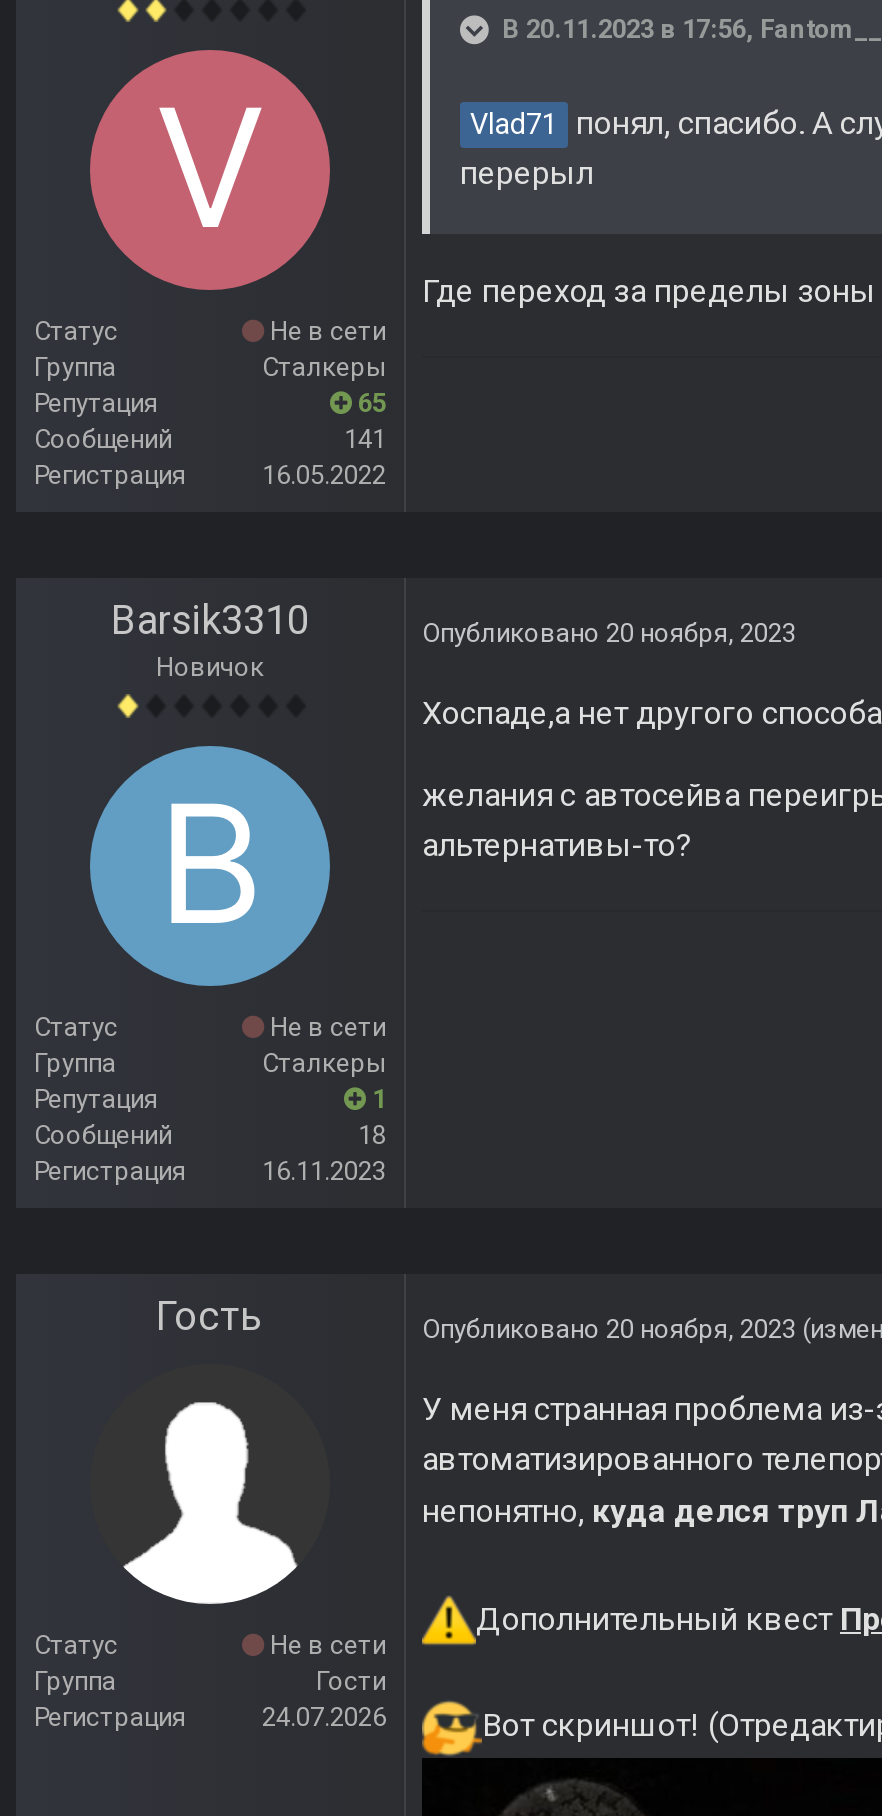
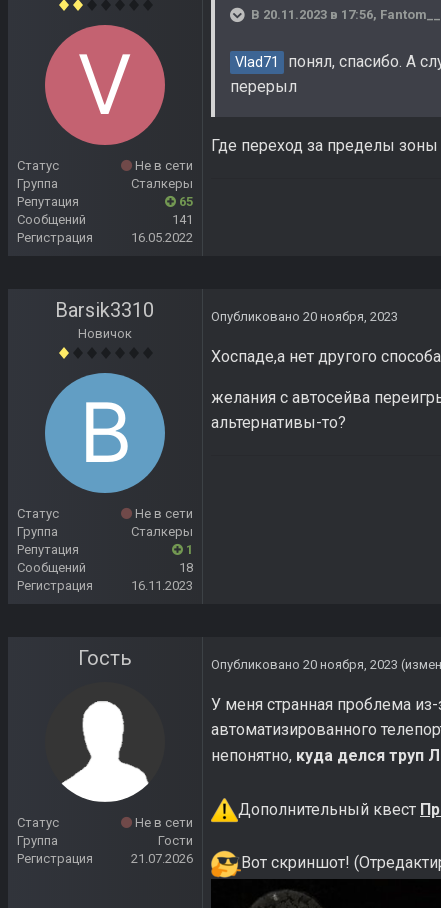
[262,1702,386,1732] 24.07.2026 -> [131,851,193,866] 21.07.2026

